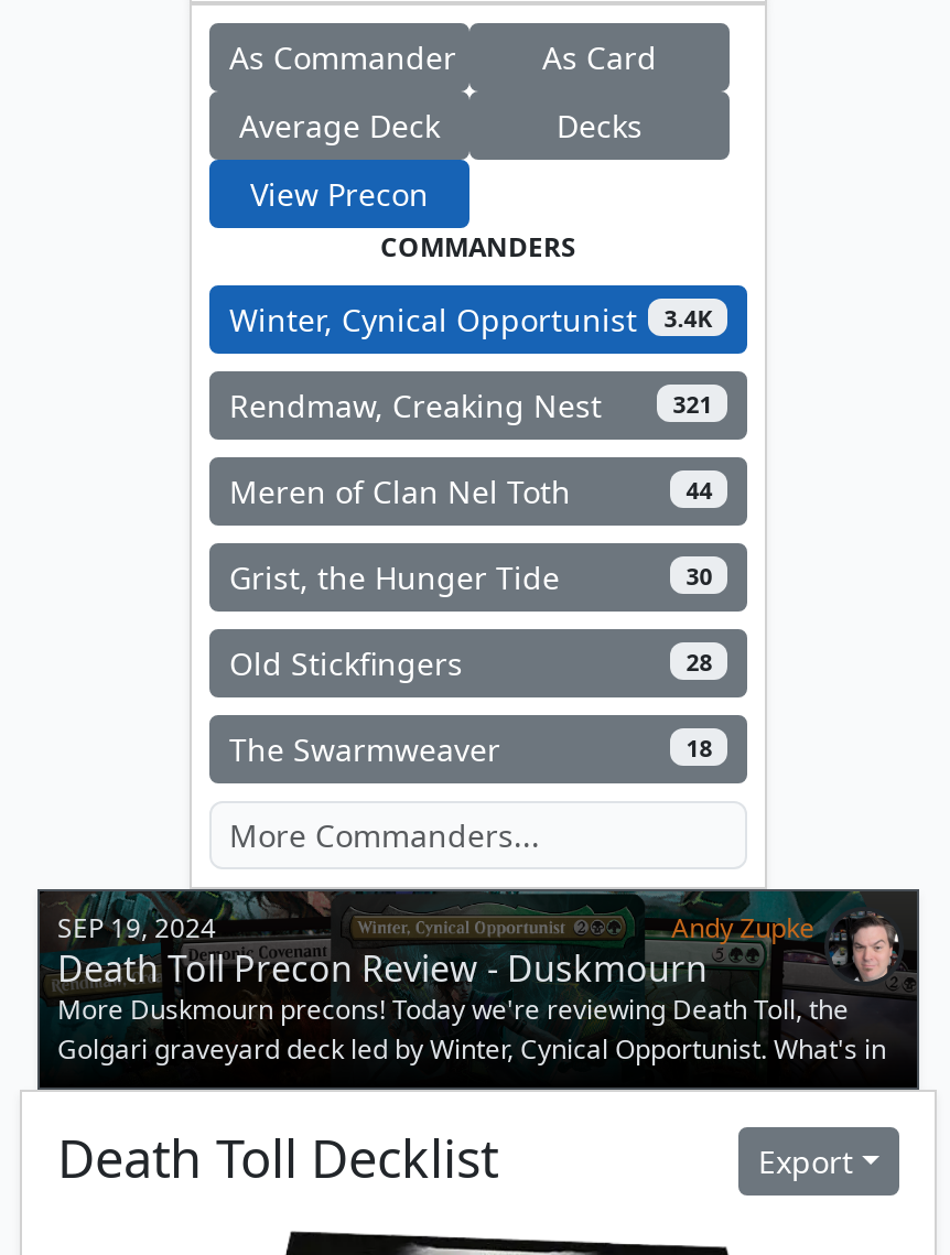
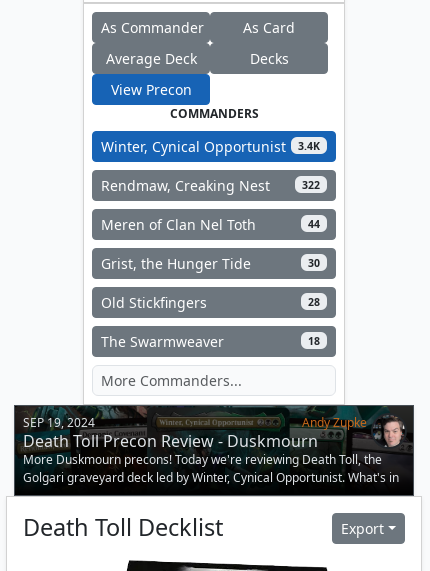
[673,388,712,419] 321 -> [302,178,320,192] 322

